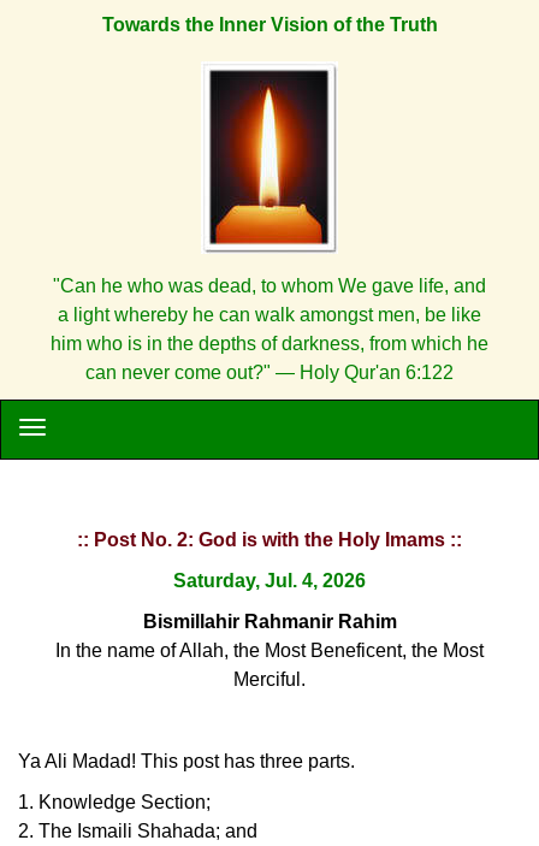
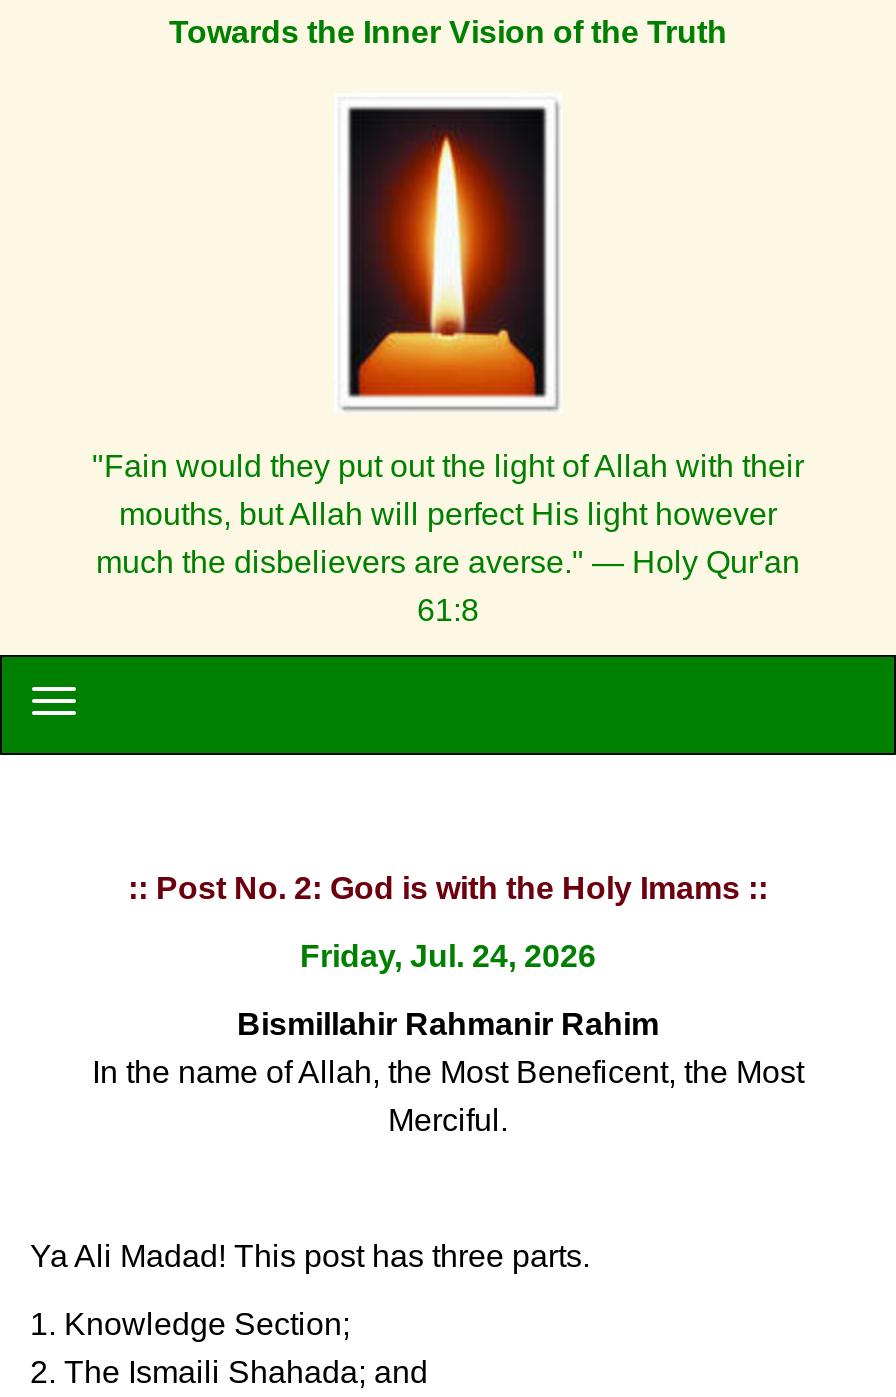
[51,276,488,383] "Can he who was dead, to whom We gave life, and | a light whereby he can walk amongst men, be like | him who is in the depths of darkness, from which he | can never come out?" — Holy Qur'an 6:122 -> [92,449,804,627] "Fain would they put out the light of Allah with their | mouths, but Allah will perfect His light however | much the disbelievers are averse." — Holy Qur'an | 61:8
[173,570,366,591] Saturday, Jul. 4, 2026 -> [300,939,596,973] Friday, Jul. 24, 2026

